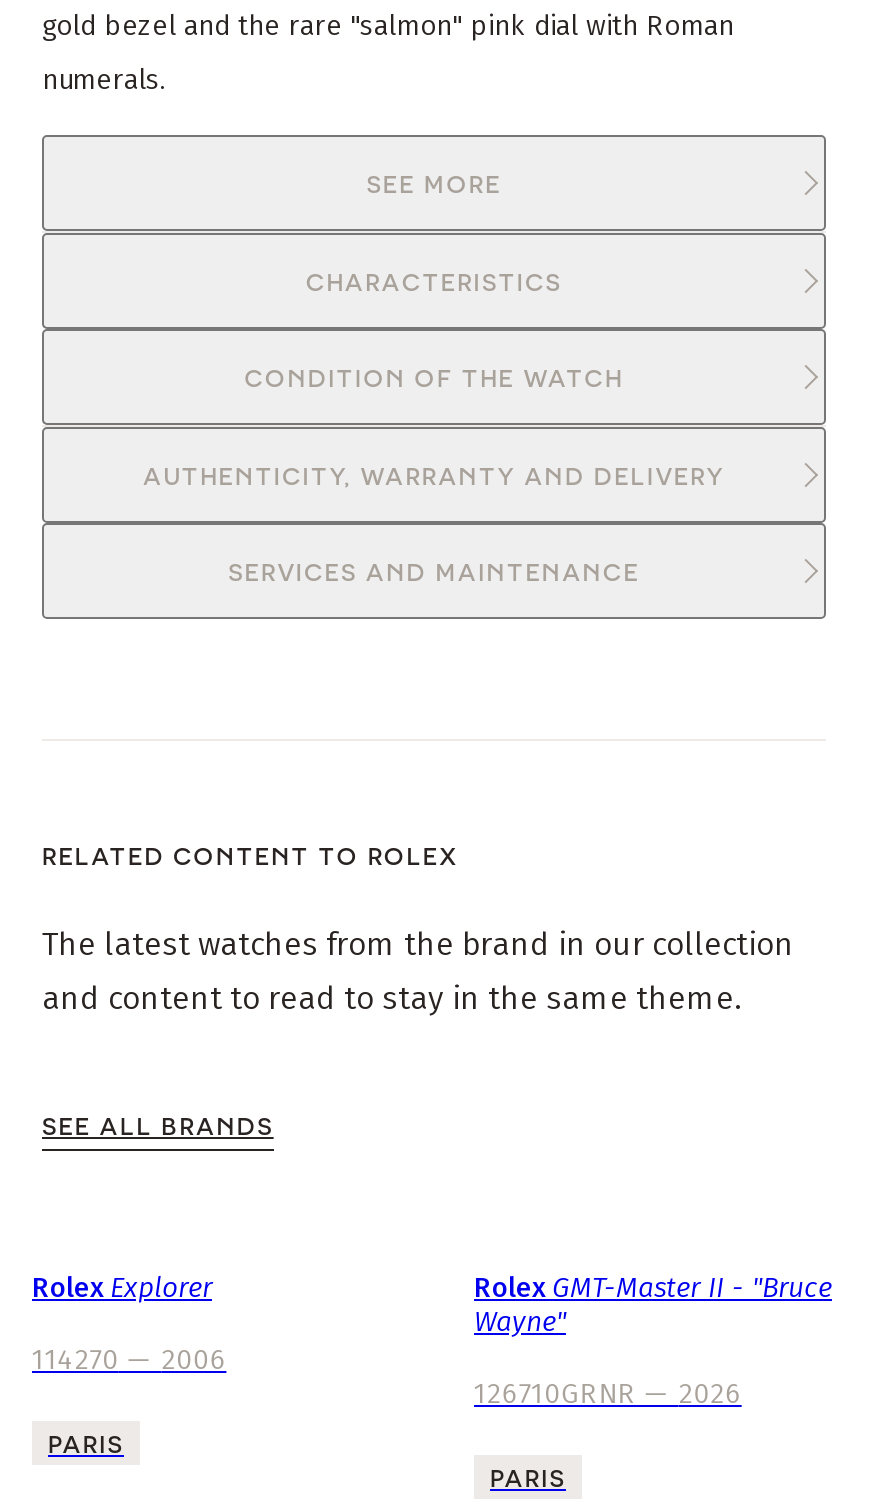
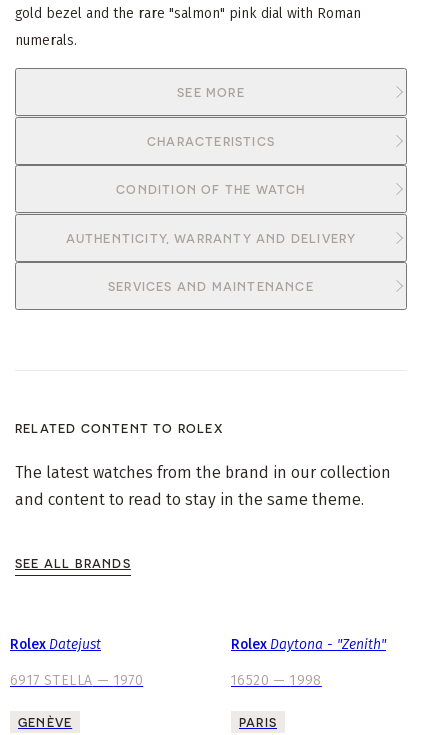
[32,1272,212,1306] Rolex Explorer -> [10,636,101,653] Rolex Datejust
[474,1272,832,1340] Rolex GMT-Master II - "Bruce | Wayne" -> [231,636,386,653] Rolex Daytona - "Zenith"
[32,1344,226,1378] 114270 — 2006 -> [10,672,143,689] 6917 STELLA — 1970
[474,1378,742,1412] 126710GRNR — 2026 -> [231,672,322,689] 16520 — 1998
[48,1430,124,1458] PARIS -> [18,715,72,729] GENÈVE

